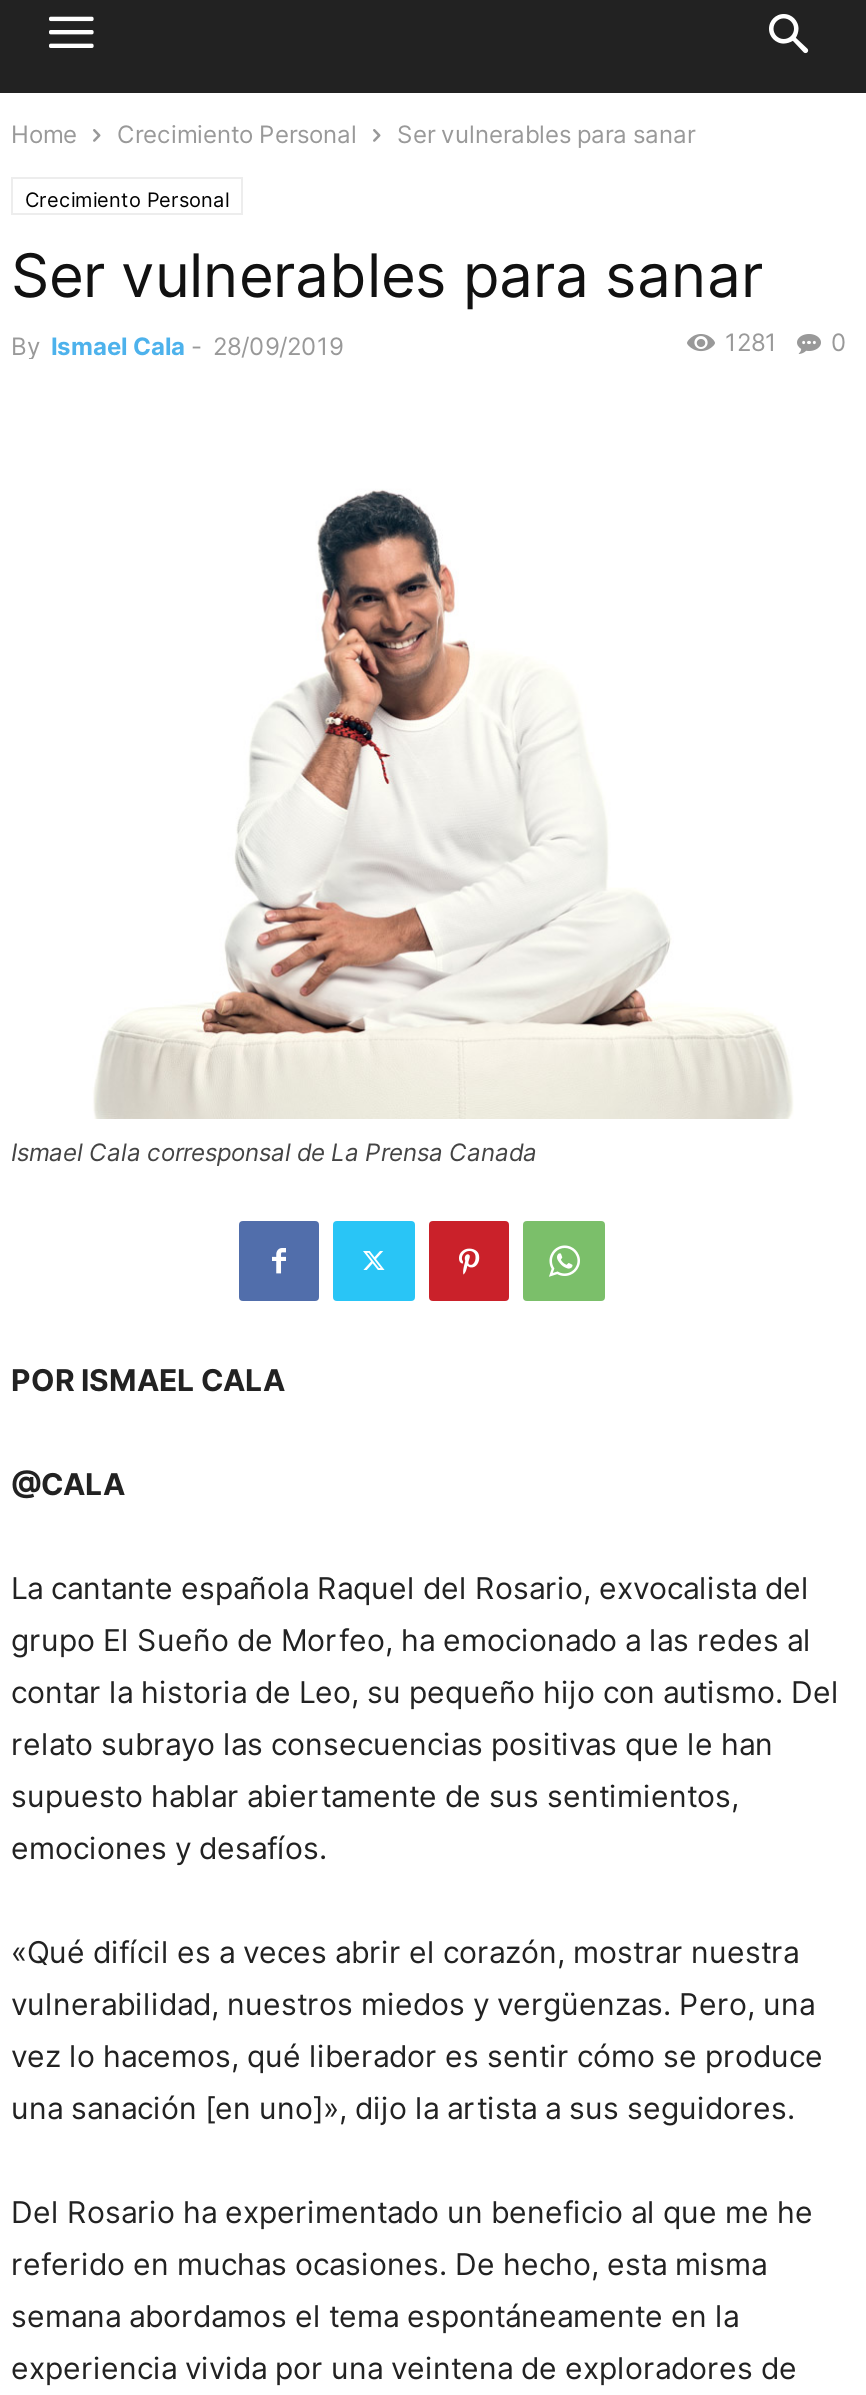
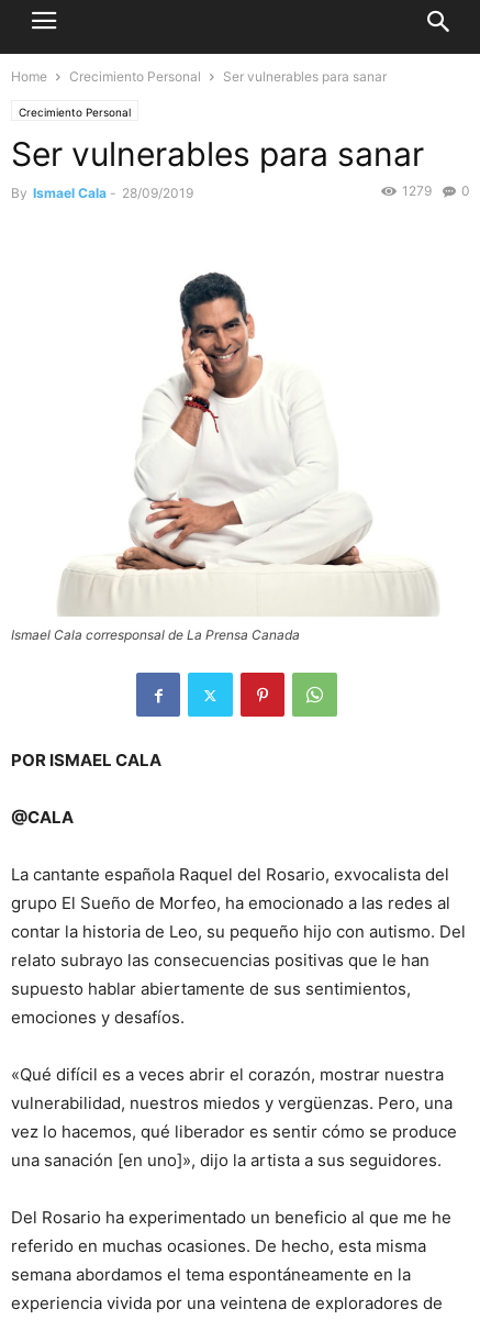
[725,327,847,357] 1281 0 -> [402,182,470,199] 1279 0

